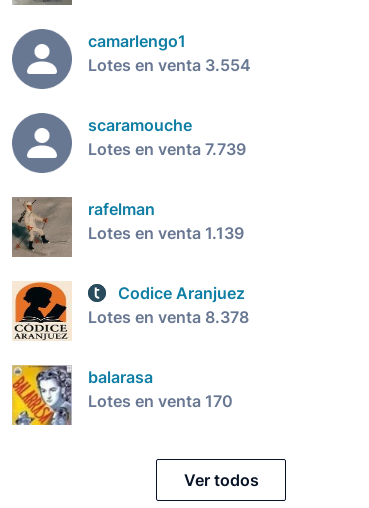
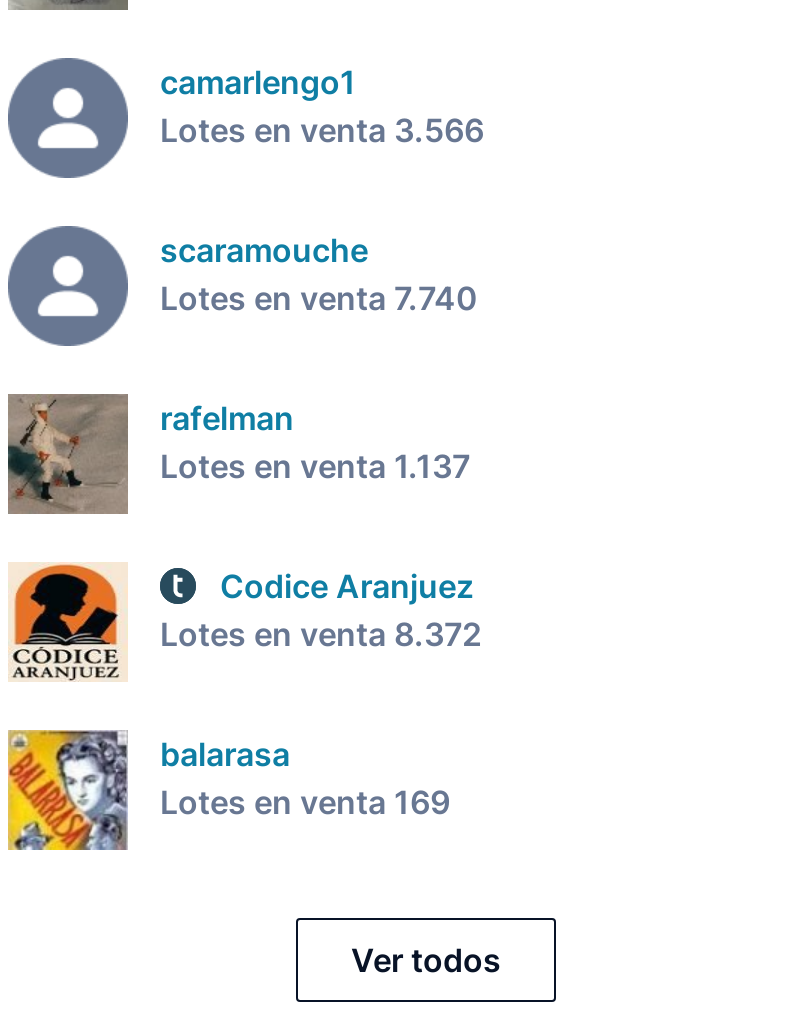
[88,55,251,75] Lotes en venta 3.554 -> [160,110,484,150] Lotes en venta 3.566
[88,139,246,159] Lotes en venta 7.739 -> [160,278,478,318] Lotes en venta 7.740
[88,223,244,243] Lotes en venta 1.139 -> [160,446,470,486] Lotes en venta 1.137
[88,307,249,327] Lotes en venta 8.378 -> [160,614,482,654] Lotes en venta 8.372
[88,391,233,411] Lotes en venta 170 -> [160,782,450,822] Lotes en venta 169

